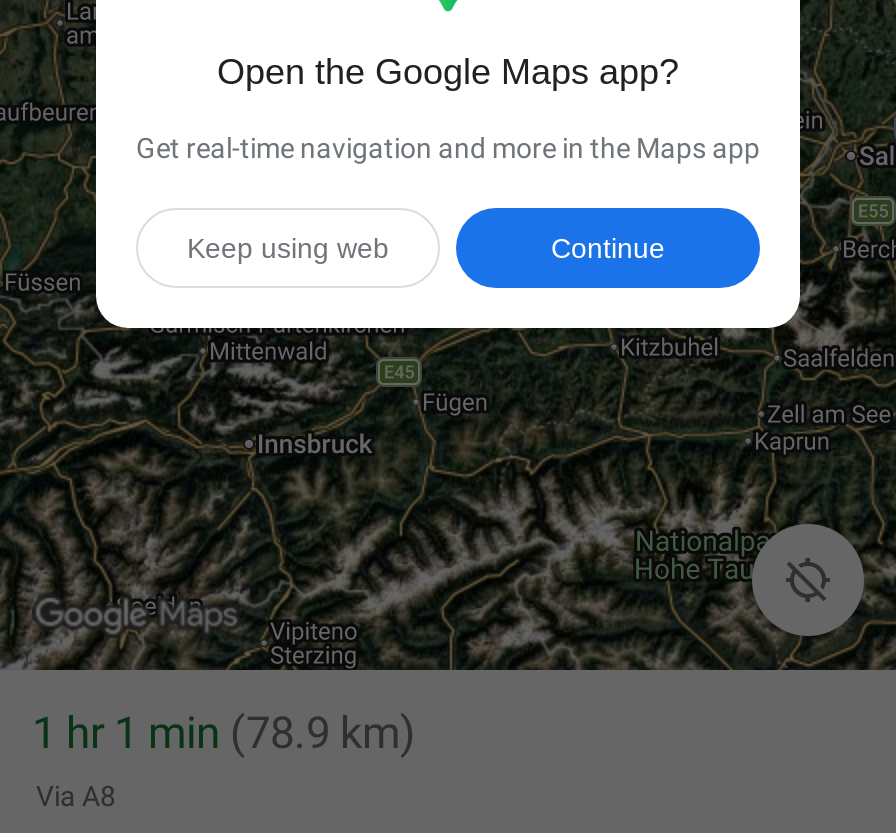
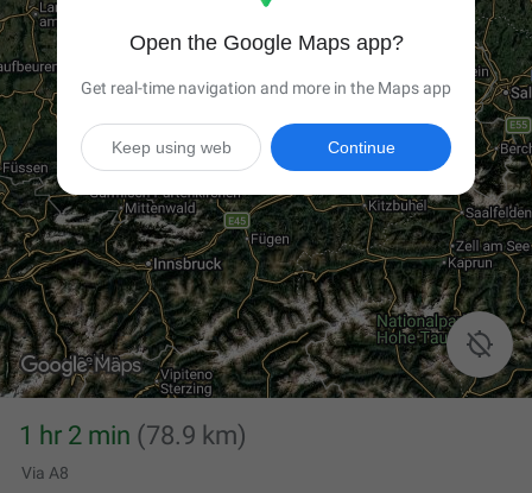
[32,708,416,758] 1 hr 1 min (78.9 km) -> [19,421,247,450] 1 hr 2 min (78.9 km)

